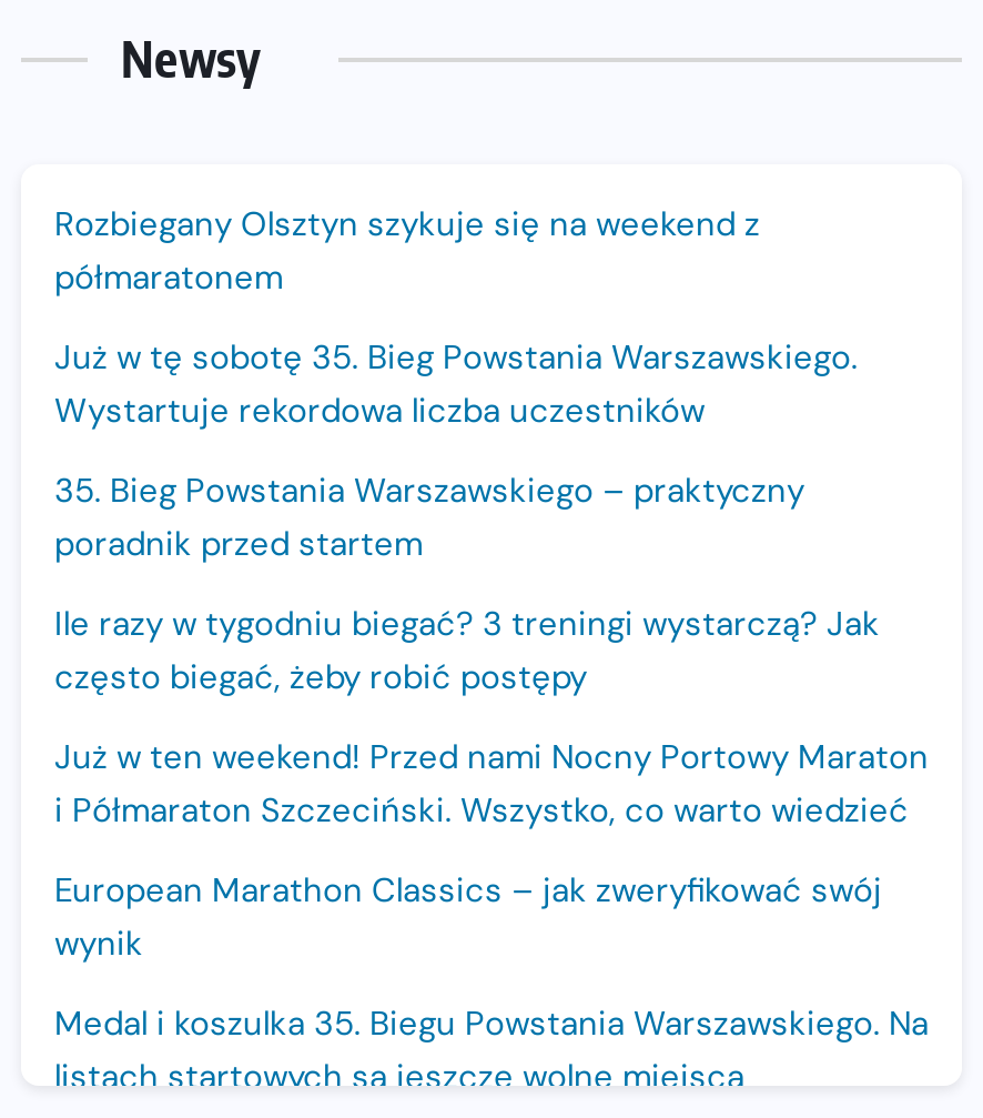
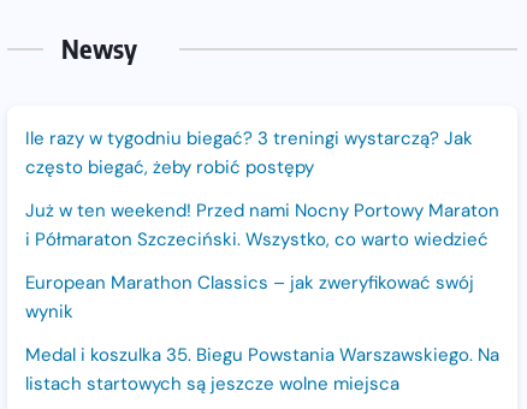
[54,203,858,567] Rozbiegany Olsztyn szykuje się na weekend z | półmaratonem | Już w tę sobotę 35. Bieg Powstania Warszawskiego. | Wystartuje rekordowa liczba uczestników | 35. Bieg Powstania Warszawskiego – praktyczny | poradnik przed startem -> none

